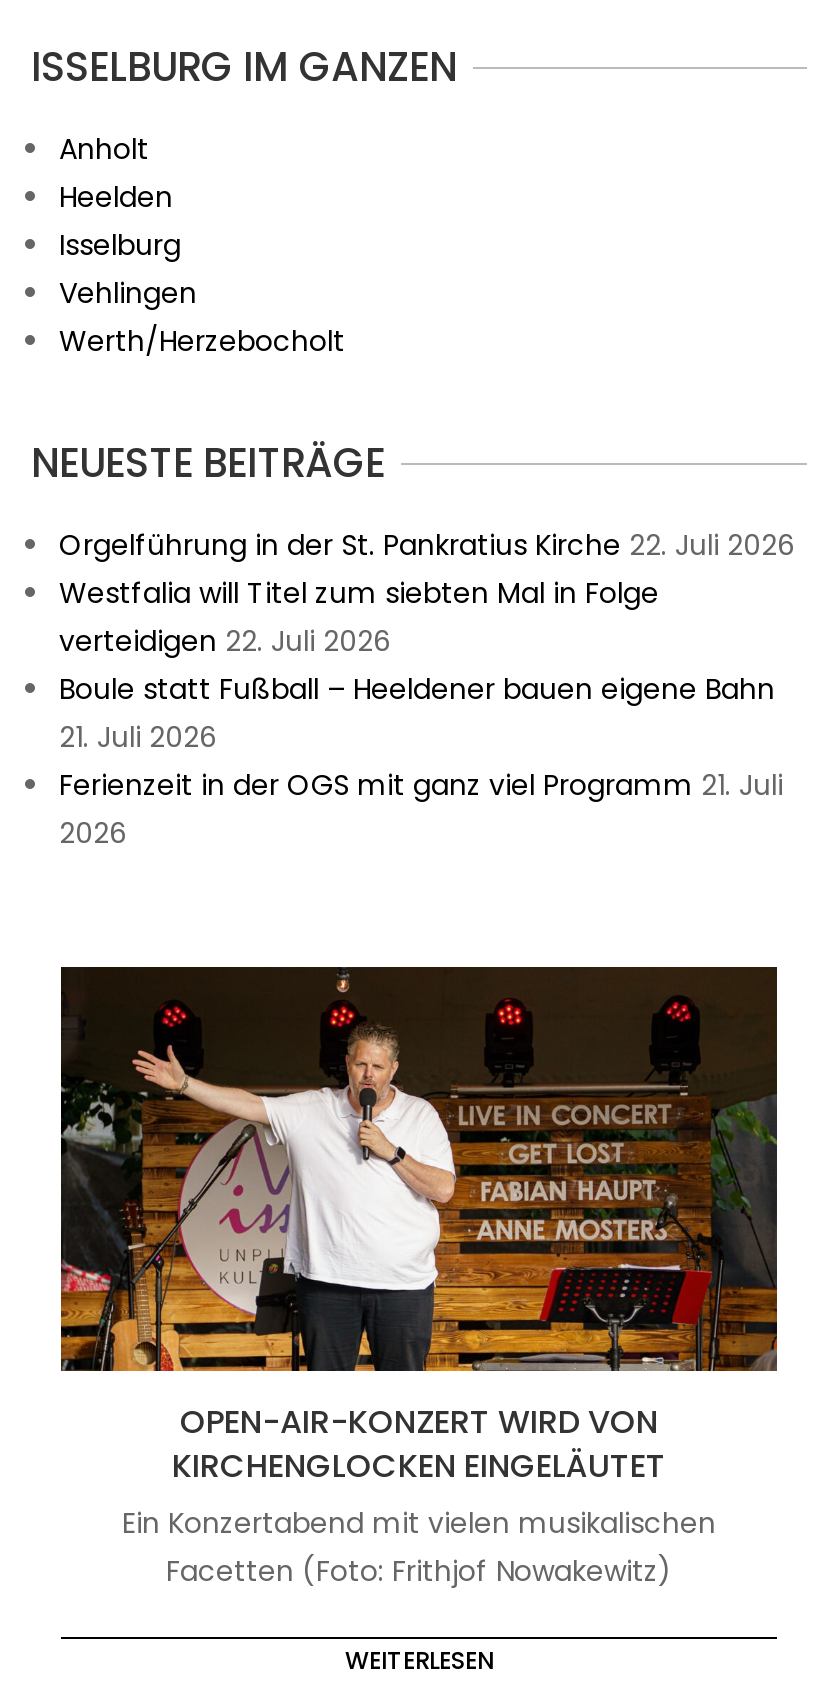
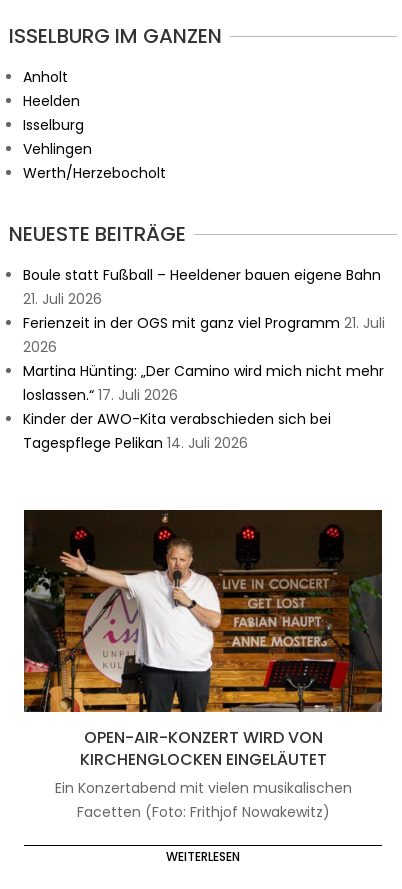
[59,526,795,662] Orgelführung in der St. Pankratius Kirche 22. Juli 2026 | Westfalia will Titel zum siebten Mal in Folge | verteidigen 22. Juli 2026 -> none
moved [59,670,783,854] -> [23,265,385,357]: Boule statt Fußball – Heeldener bauen eigene Bahn | 21. Juli 2026 | Ferienzeit in der OGS mit ganz viel Programm 21. Juli | 2026
none -> [23,361,384,453] Martina Hünting: „Der Camino wird mich nicht mehr | loslassen.“ 17. Juli 2026 | Kinder der AWO-Kita verabschieden sich bei | Tagespflege Pelikan 14. Juli 2026

